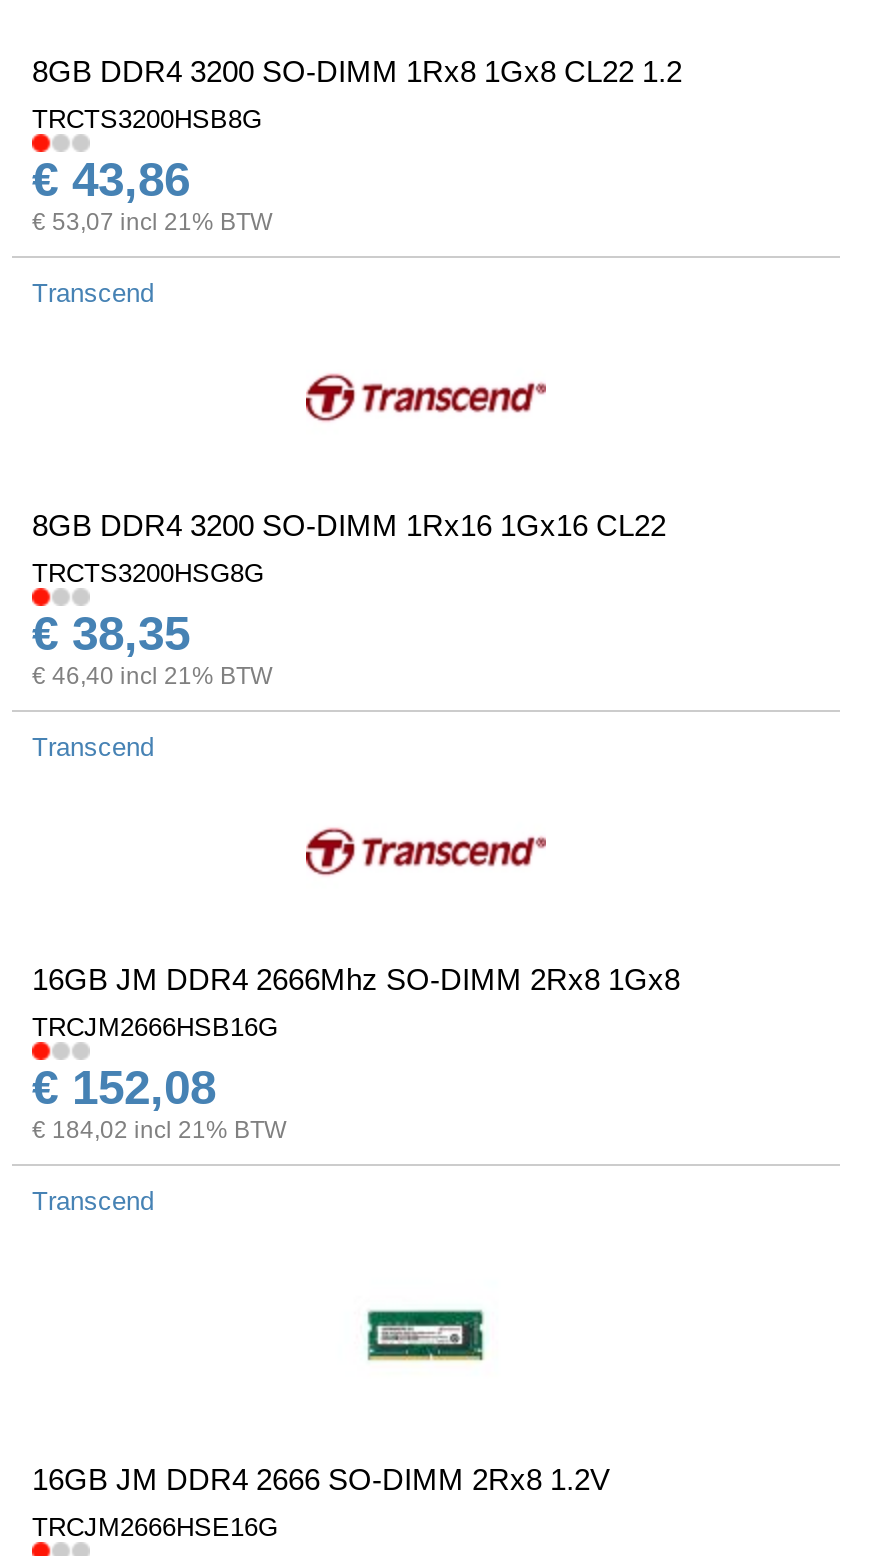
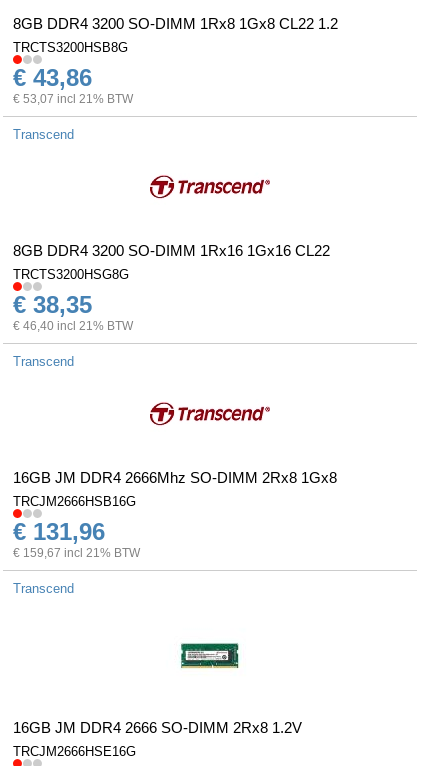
[32,1060,216,1114] € 152,08 -> [13,518,105,545] € 131,96
[32,1116,286,1144] € 184,02 incl 21% BTW -> [13,546,140,560] € 159,67 incl 21% BTW

